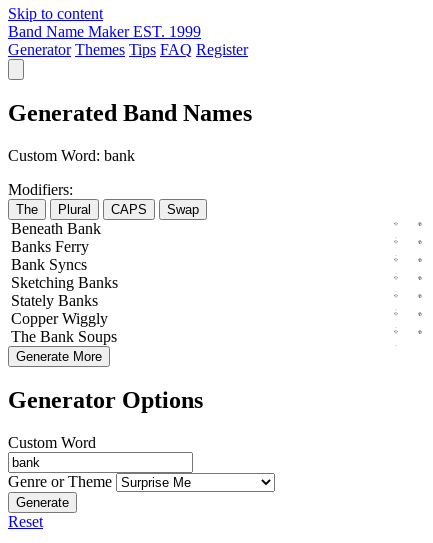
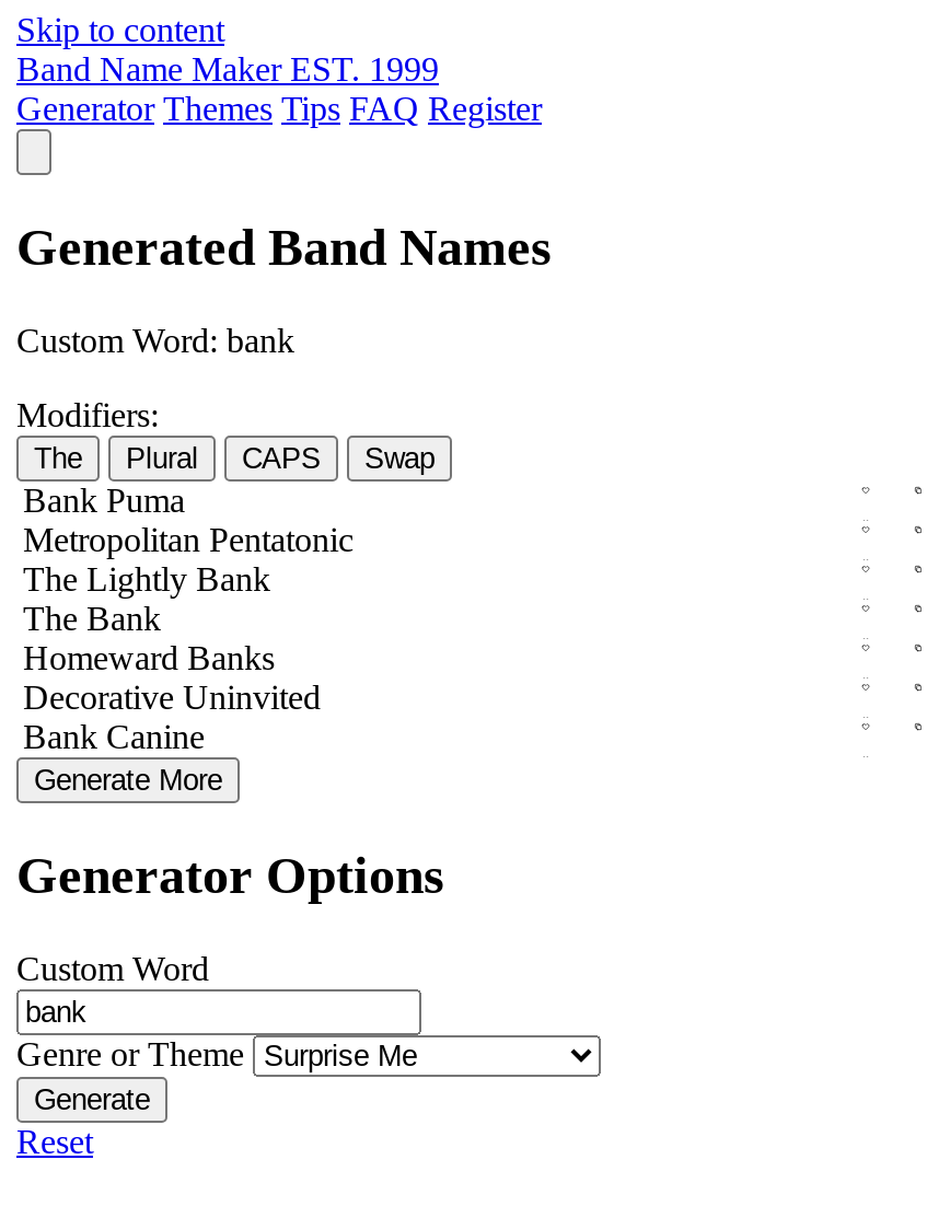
[11,220,118,345] Beneath Bank | Banks Ferry | Bank Syncs | Sketching Banks | Stately Banks | Copper Wiggly | The Bank Soups -> [23,481,354,755] Bank Puma | Metropolitan Pentatonic | The Lightly Bank | The Bank | Homeward Banks | Decorative Uninvited | Bank Canine

